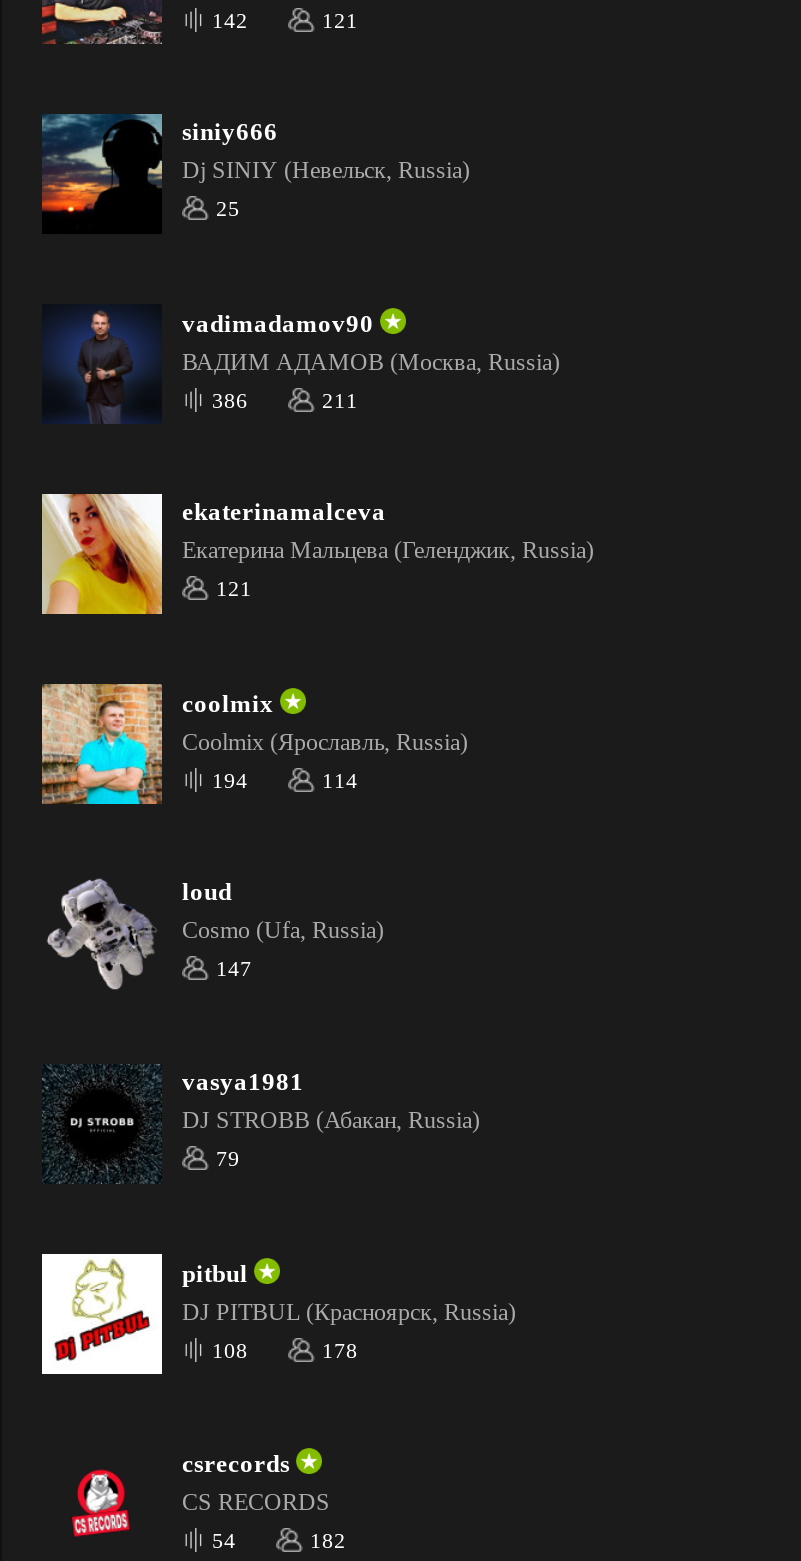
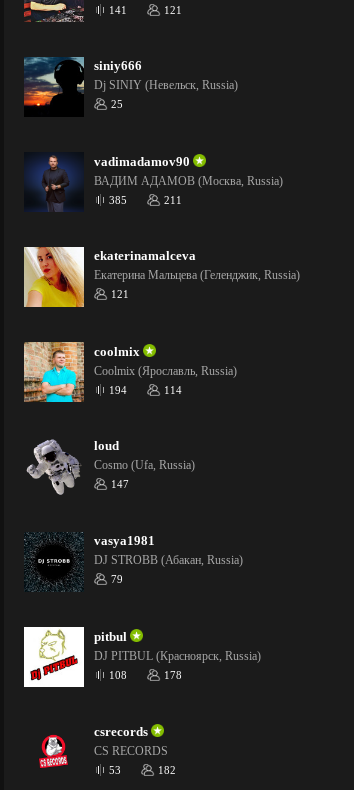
[212,8,248,32] 142 -> [109,4,127,16] 141
[212,388,248,412] 386 -> [109,194,127,206] 385
[212,1528,236,1552] 54 -> [109,764,121,776] 53

